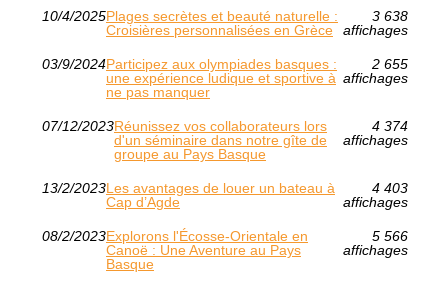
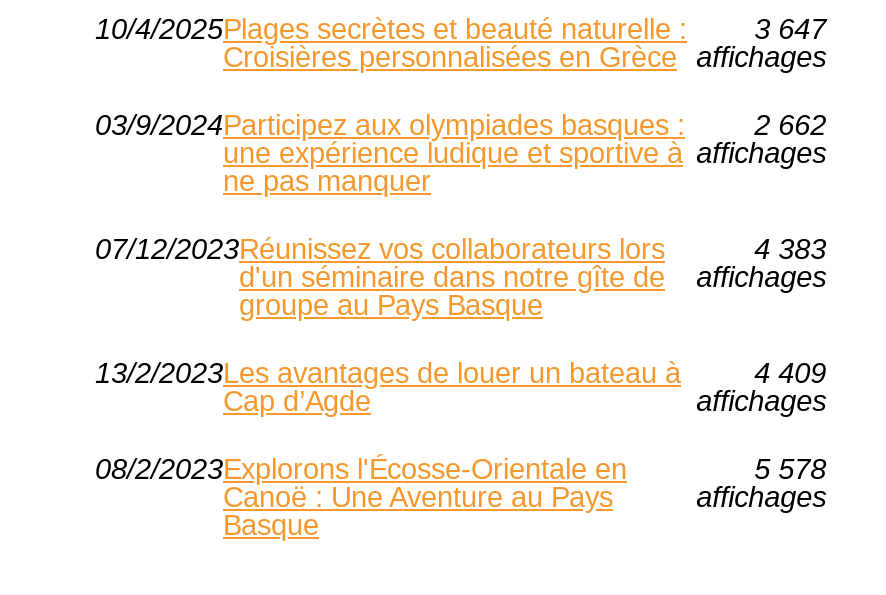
[372,8,408,24] 3 638 -> [754,13,826,45] 3 647
[372,56,408,72] 2 655 -> [754,109,826,141] 2 662
[372,118,408,134] 4 374 -> [754,233,826,265] 4 383
[372,180,408,196] 4 403 -> [754,357,826,389] 4 409
[372,228,408,244] 5 566 -> [754,453,826,485] 5 578

